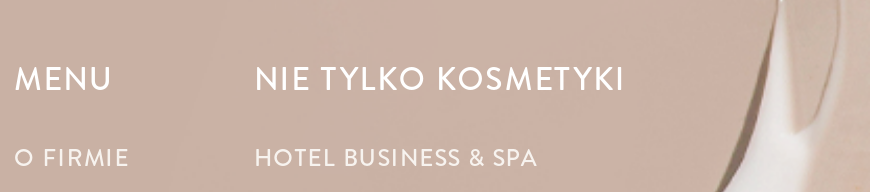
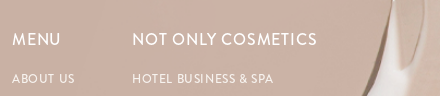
[254,56,626,102] NIE TYLKO KOSMETYKI -> [132,28,317,51] NOT ONLY COSMETICS
[14,142,130,176] O FIRMIE -> [12,71,75,88] ABOUT US

